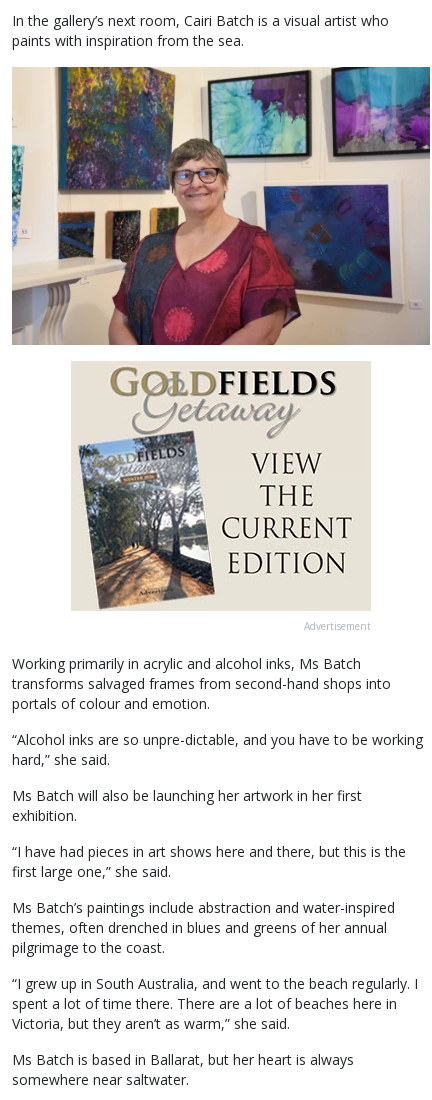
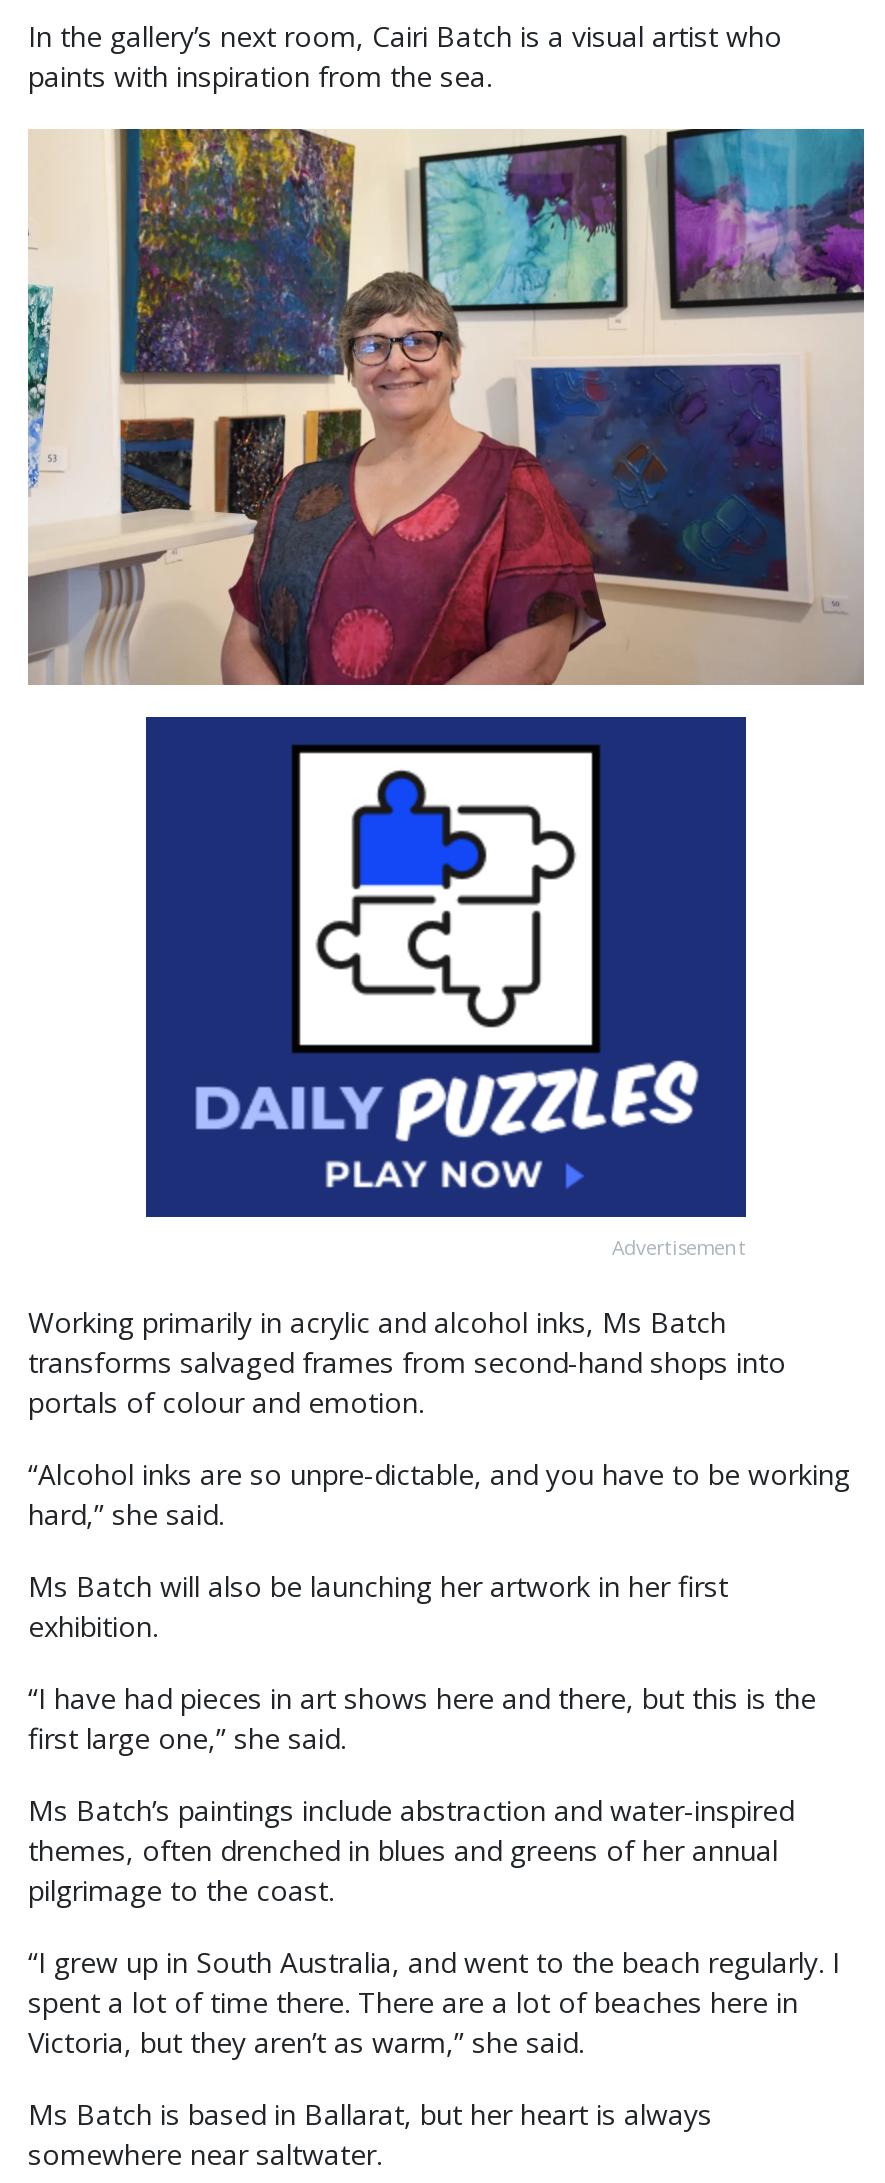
[71,361,371,611] [image] -> [144,715,748,1219] [image]

